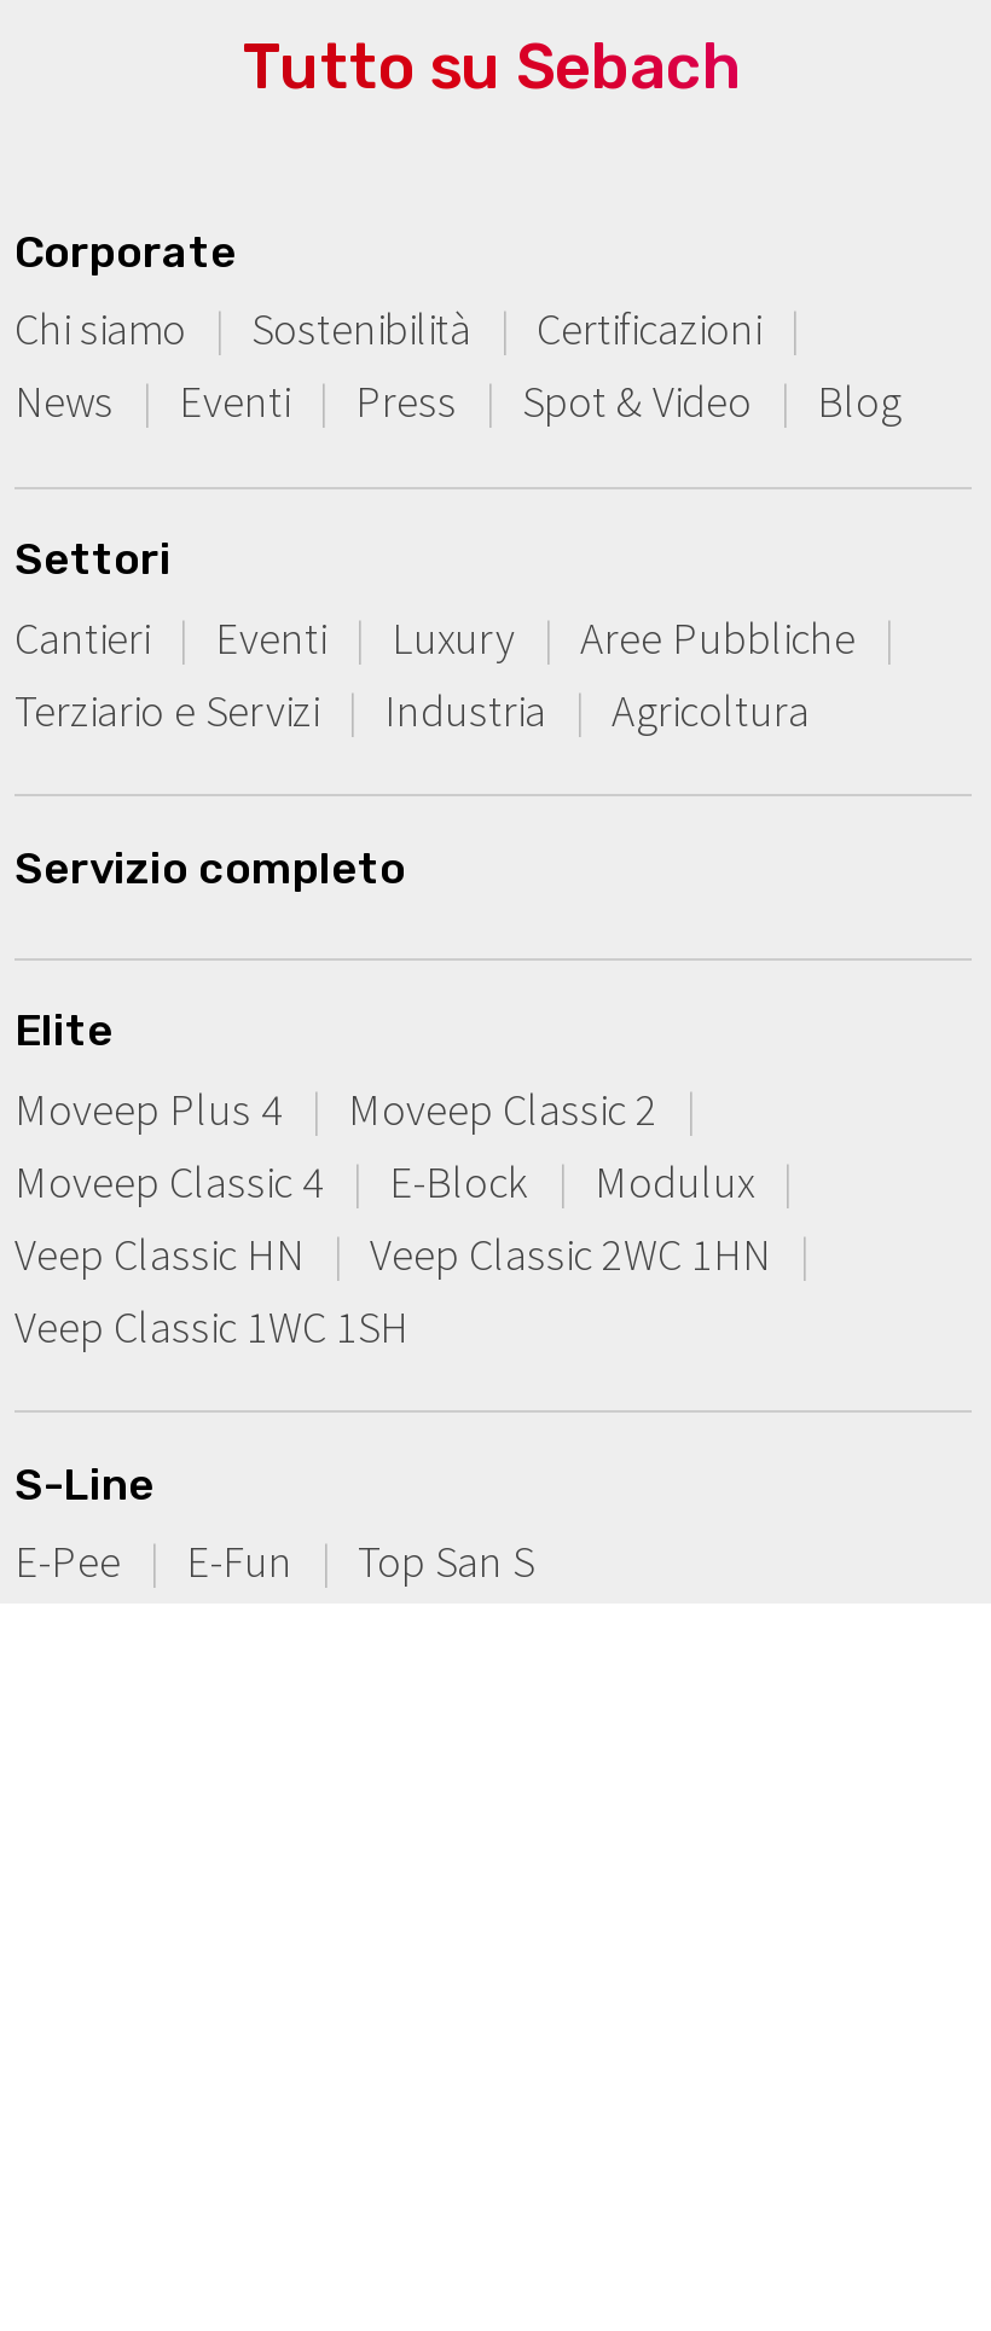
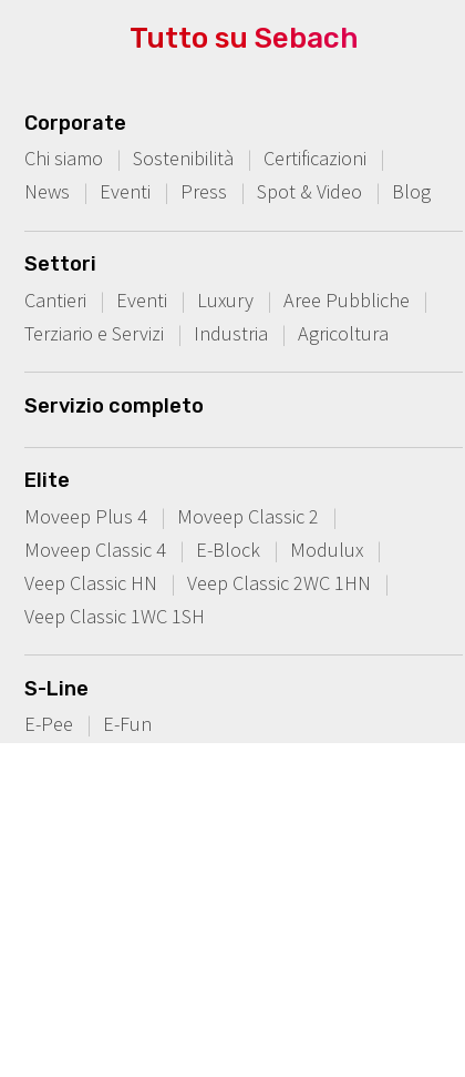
[358,1534,534,1589] Top San S -> none

